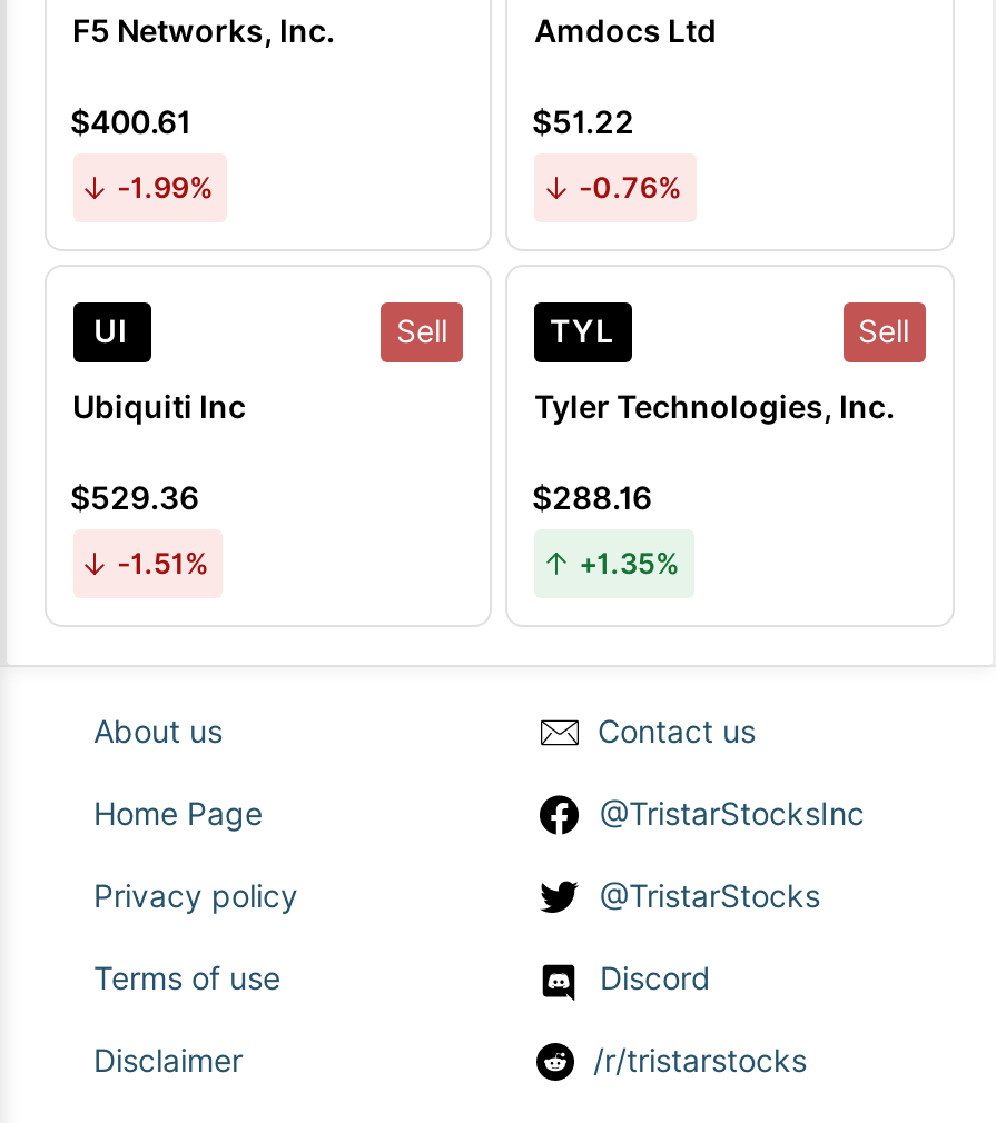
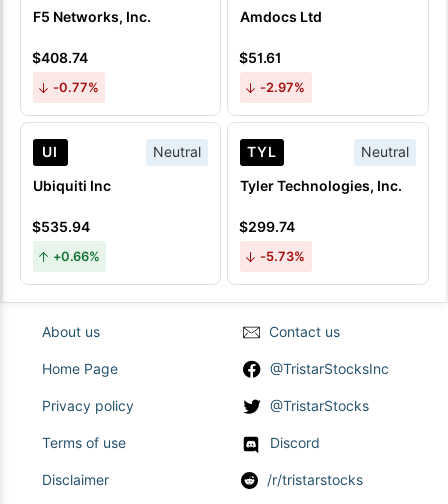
[70,105,190,140] $400.61 -> [31,50,87,66] $408.74
[532,105,634,140] $51.22 -> [239,50,281,66] $51.61
[117,171,214,205] -1.99% -> [53,80,99,95] -0.77%
[579,171,682,205] -0.76% -> [260,80,306,95] -2.97%
[396,314,447,349] Sell -> [153,144,201,160] Neutral
[858,314,909,349] Sell -> [360,144,408,160] Neutral
[70,481,199,516] $529.36 -> [31,219,89,235] $535.94
[532,481,652,516] $288.16 -> [239,219,295,235] $299.74
[117,547,209,581] -1.51% -> [53,249,100,264] +0.66%
[579,547,680,581] +1.35% -> [260,249,306,264] -5.73%

